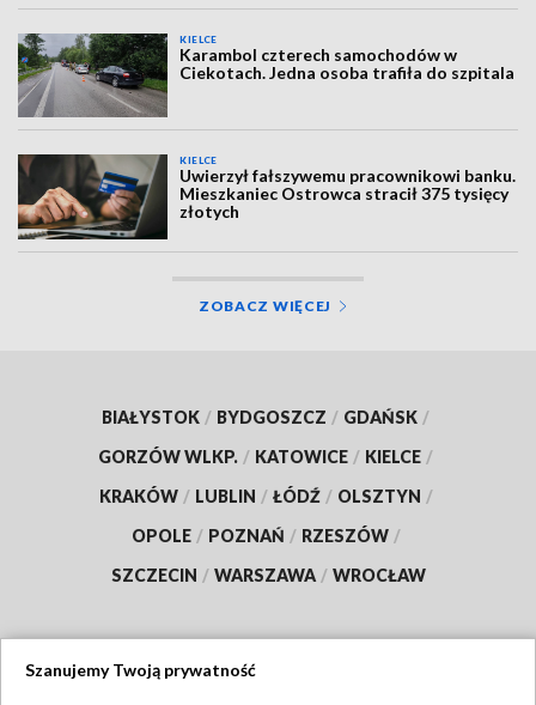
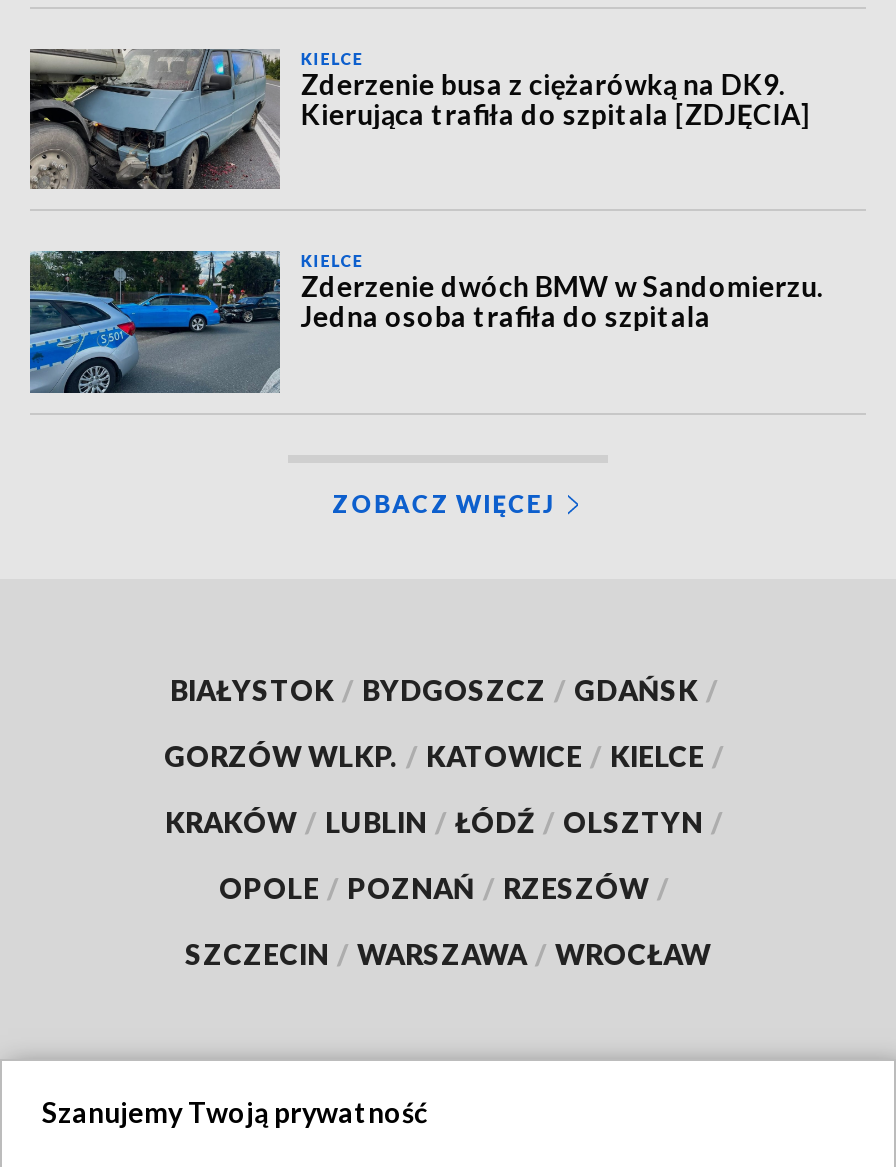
[18,32,515,117] [image] | Karambol czterech samochodów w | Ciekotach. Jedna osoba trafiła do szpitala -> [30,49,811,189] [image] | Zderzenie busa z ciężarówką na DK9. | Kierująca trafiła do szpitala [ZDJĘCIA]
[17,153,516,241] [image] | Uwierzył fałszywemu pracownikowi banku. | Mieszkaniec Ostrowca stracił 375 tysięcy | złotych -> [28,249,823,395] [image] | Zderzenie dwóch BMW w Sandomierzu. | Jedna osoba trafiła do szpitala

